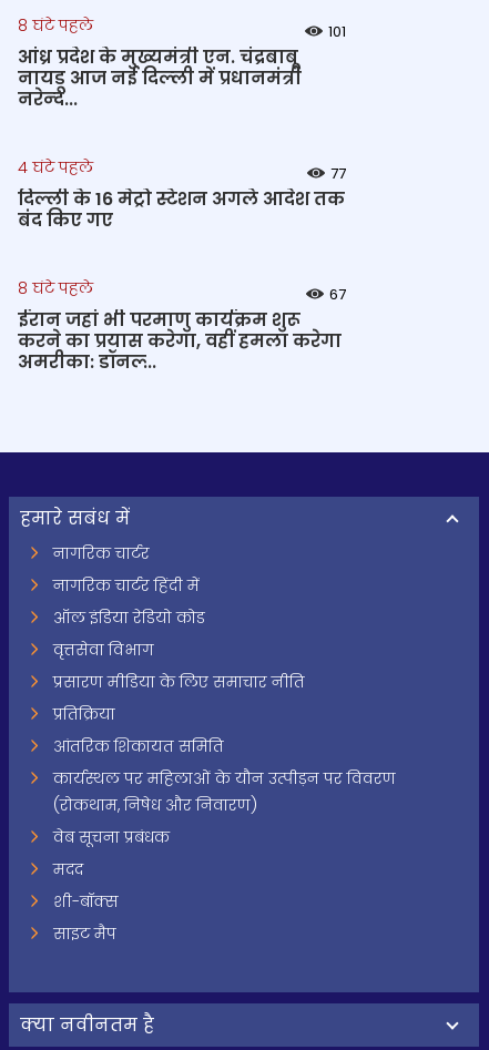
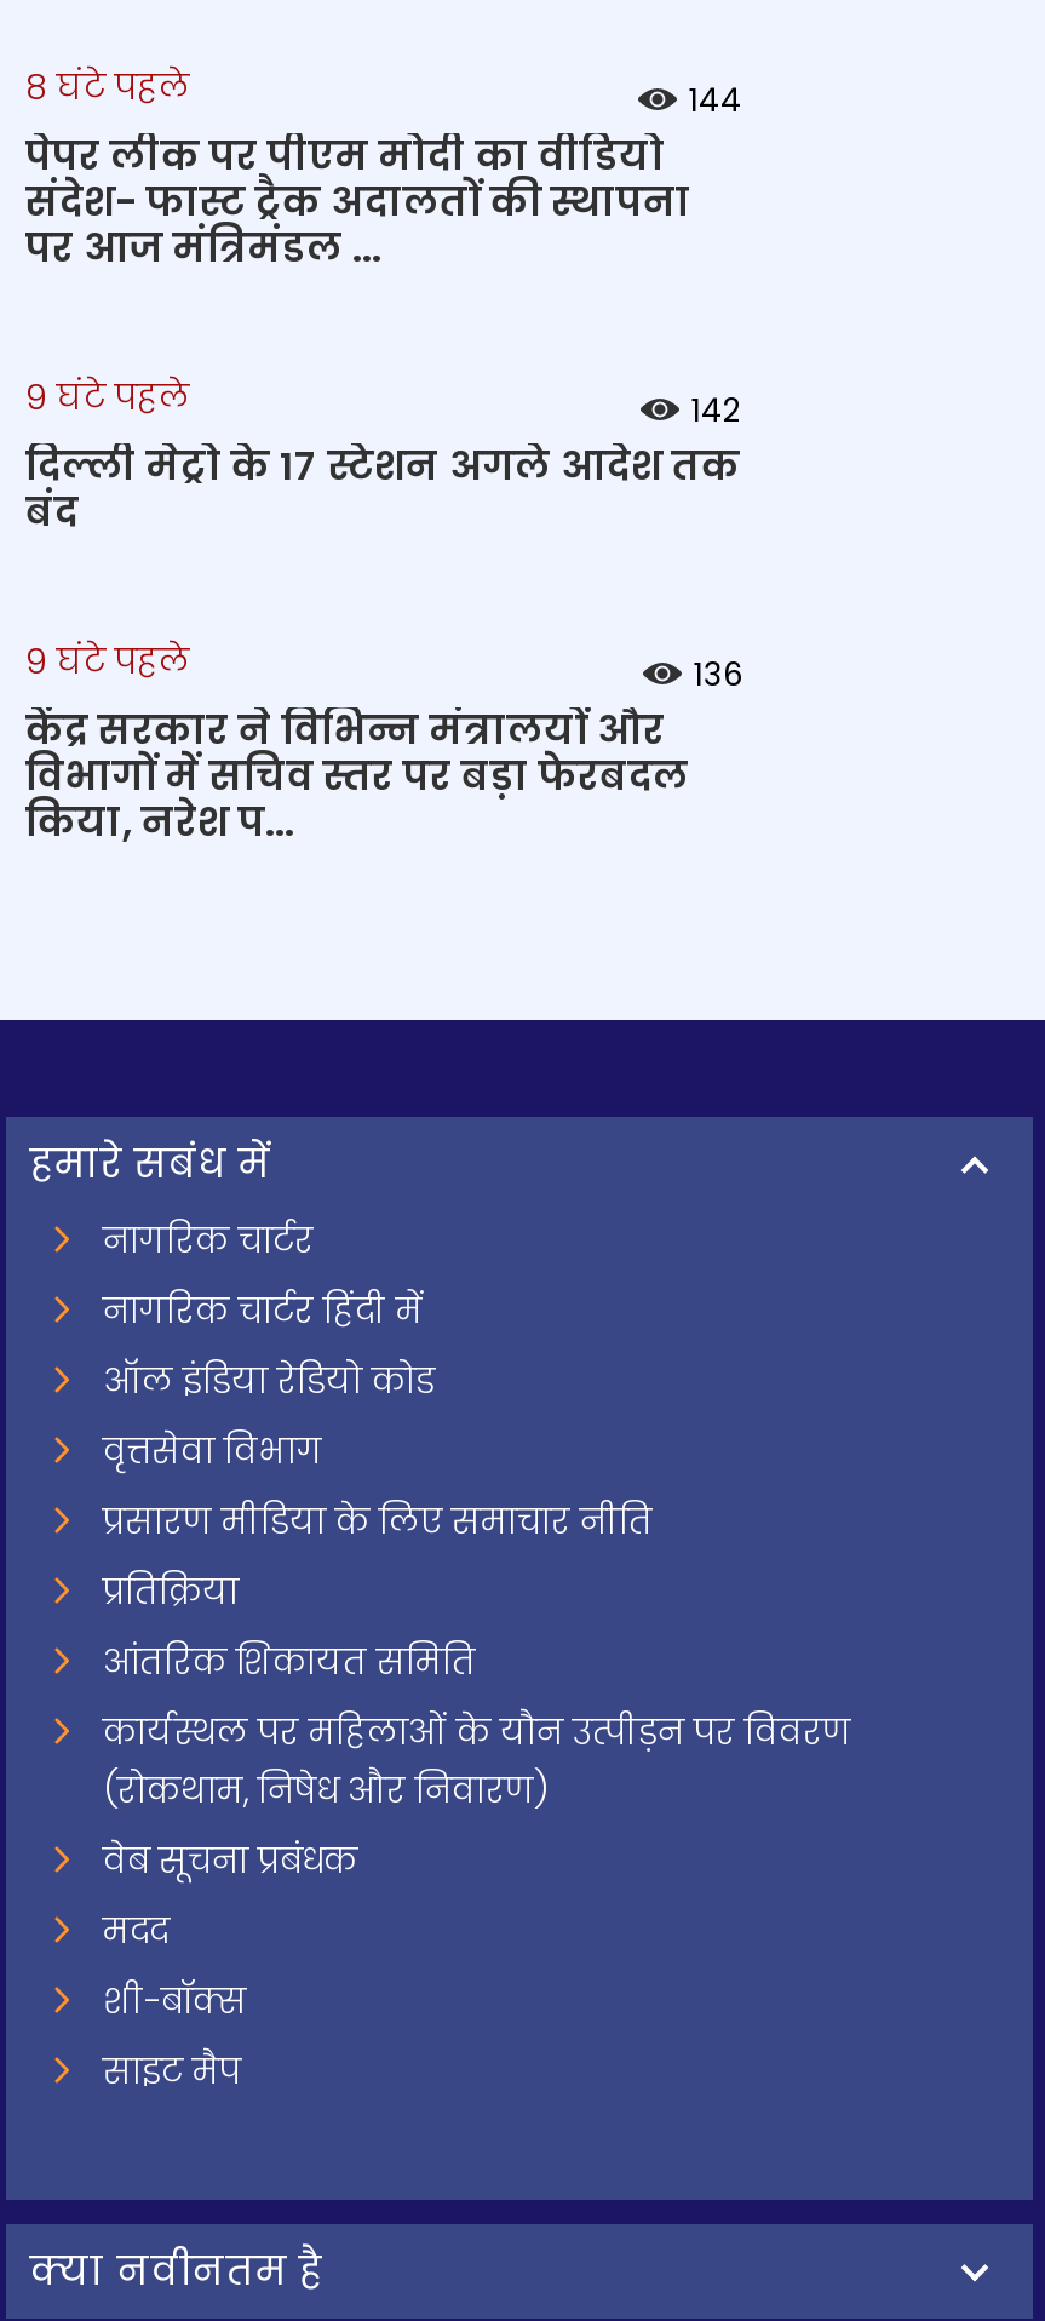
[18,21,346,112] 101 | आंध्र प्रदेश के मुख्‍यमंत्री एन. चंद्रबाबू | नायडू आज नई दिल्‍ली में प्रधानमंत्री | नरेन्‍द... -> [25,76,742,276] 144 | पेपर लीक पर पीएम मोदी का वीडियो | संदेश- फास्ट ट्रैक अदालतों की स्थापना | पर आज मंत्रिमंडल ...
[18,156,346,233] 4 घंटे पहले | 77 | दिल्ली के 16 मेट्रो स्टेशन अगले आदेश तक | बंद किए गए -> [25,373,742,540] 9 घंटे पहले | 142 | दिल्ली मेट्रो के 17 स्टेशन अगले आदेश तक | बंद
[18,277,346,375] 8 घंटे पहले | 67 | ईरान जहां भी परमाणु कार्यक्रम शुरू | करने का प्रयास करेगा, वहीं हमला करेगा | अमरीका: डॉनल्‍... -> [25,637,742,850] 9 घंटे पहले | 136 | केंद्र सरकार ने विभिन्न मंत्रालयों और | विभागों में सचिव स्तर पर बड़ा फेरबदल | किया, नरेश प...

